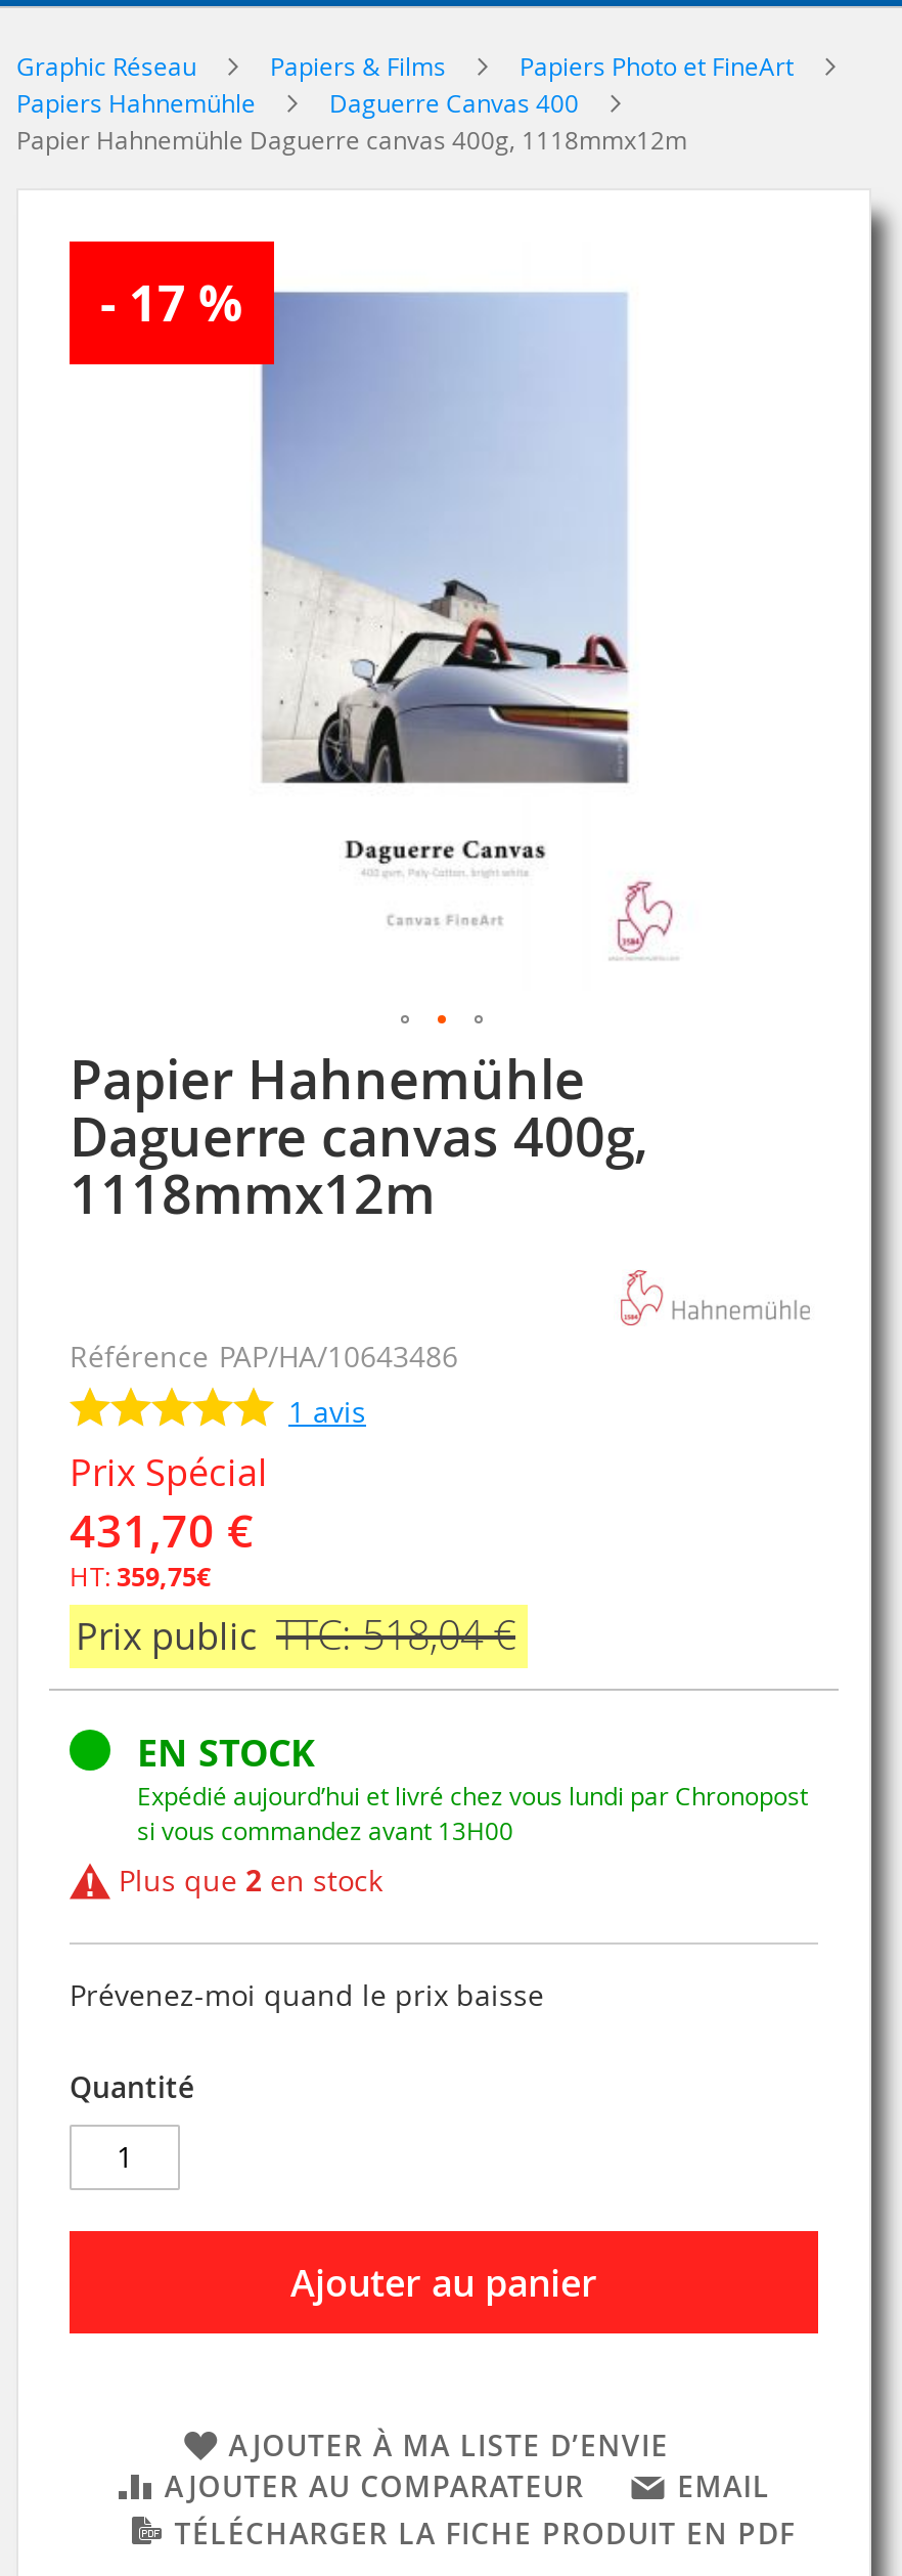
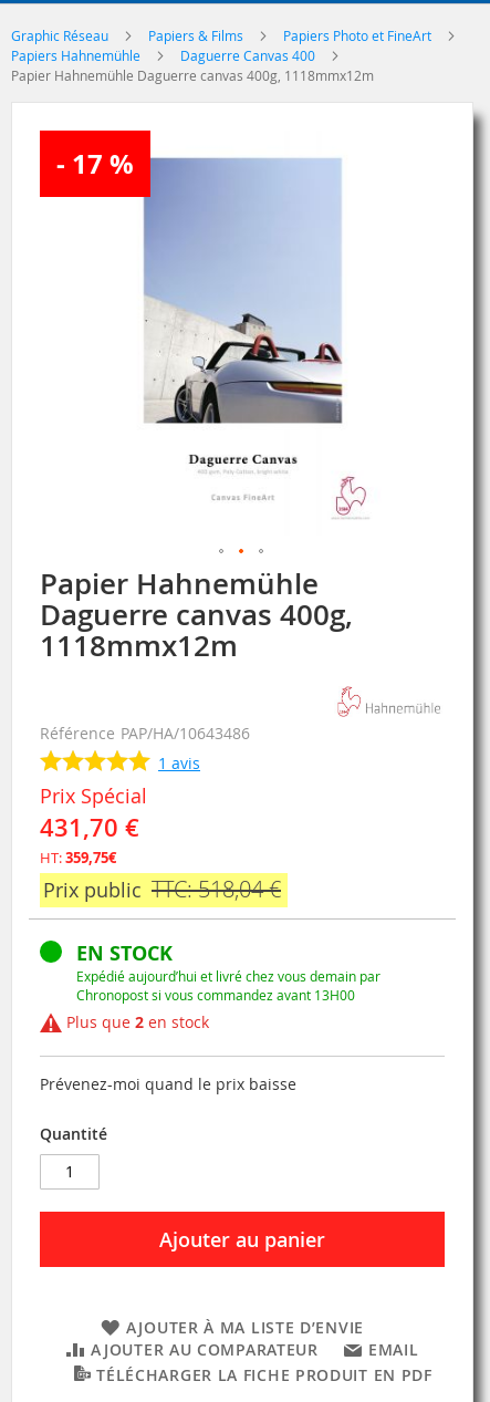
[137,1778,808,1846] Expédié aujourd’hui et livré chez vous lundi par Chronopost | si vous commandez avant 13H00 -> [76,967,380,1003] Expédié aujourd’hui et livré chez vous demain par | Chronopost si vous commandez avant 13H00

